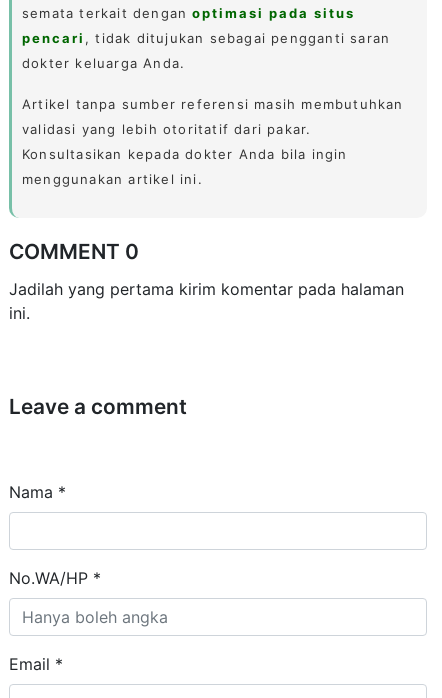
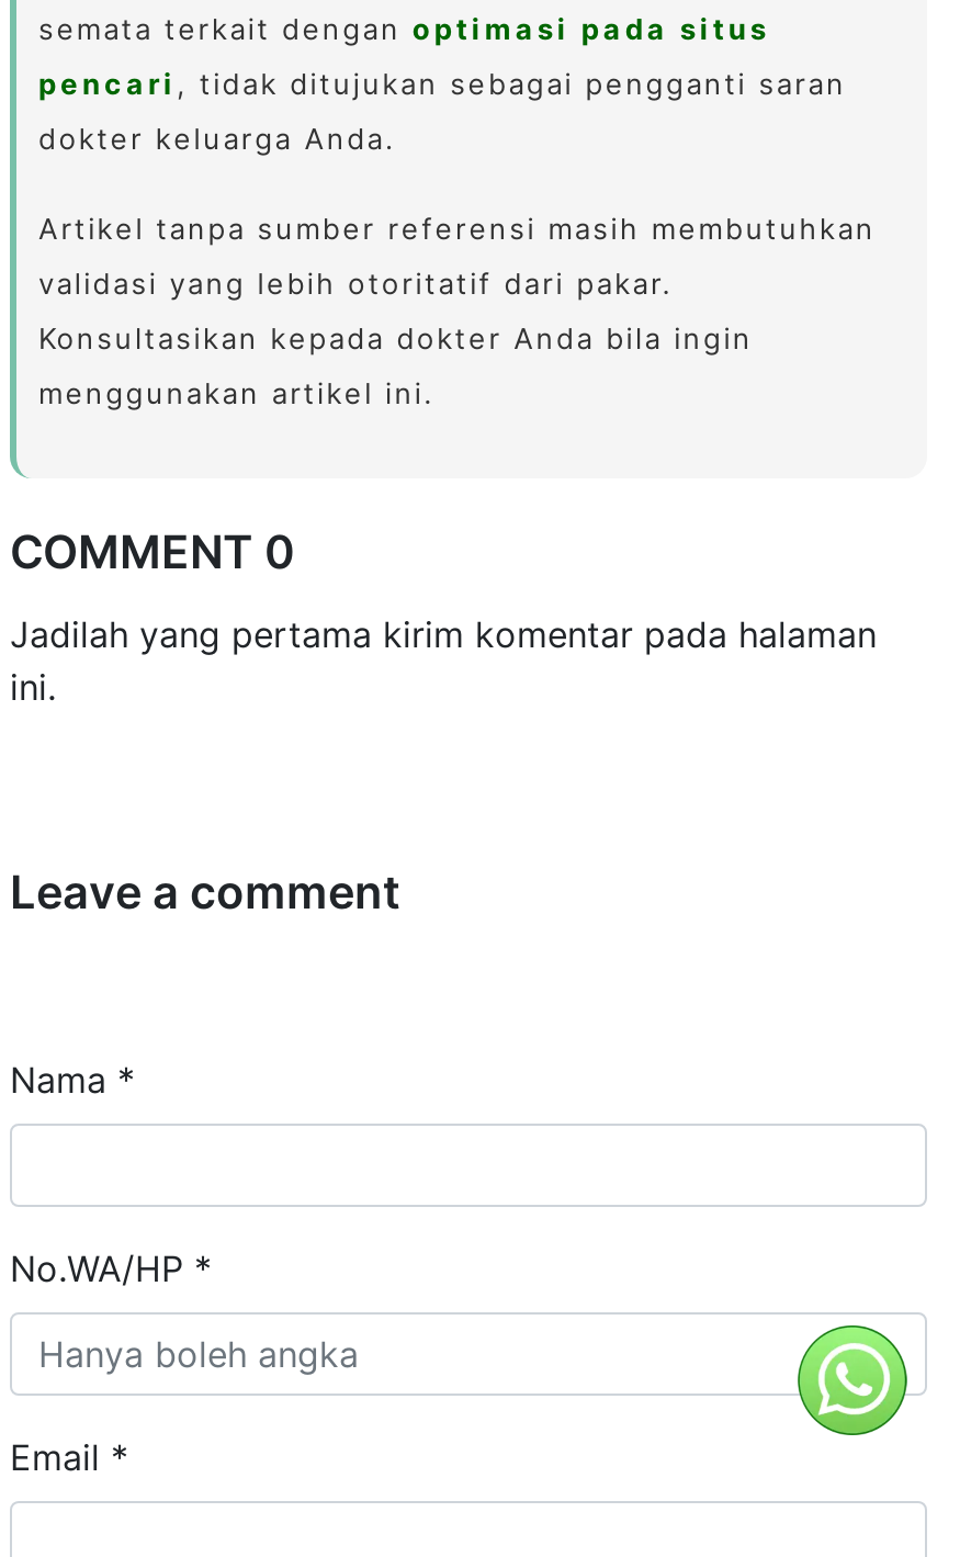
none -> [795,1323,910,1437] [image]

